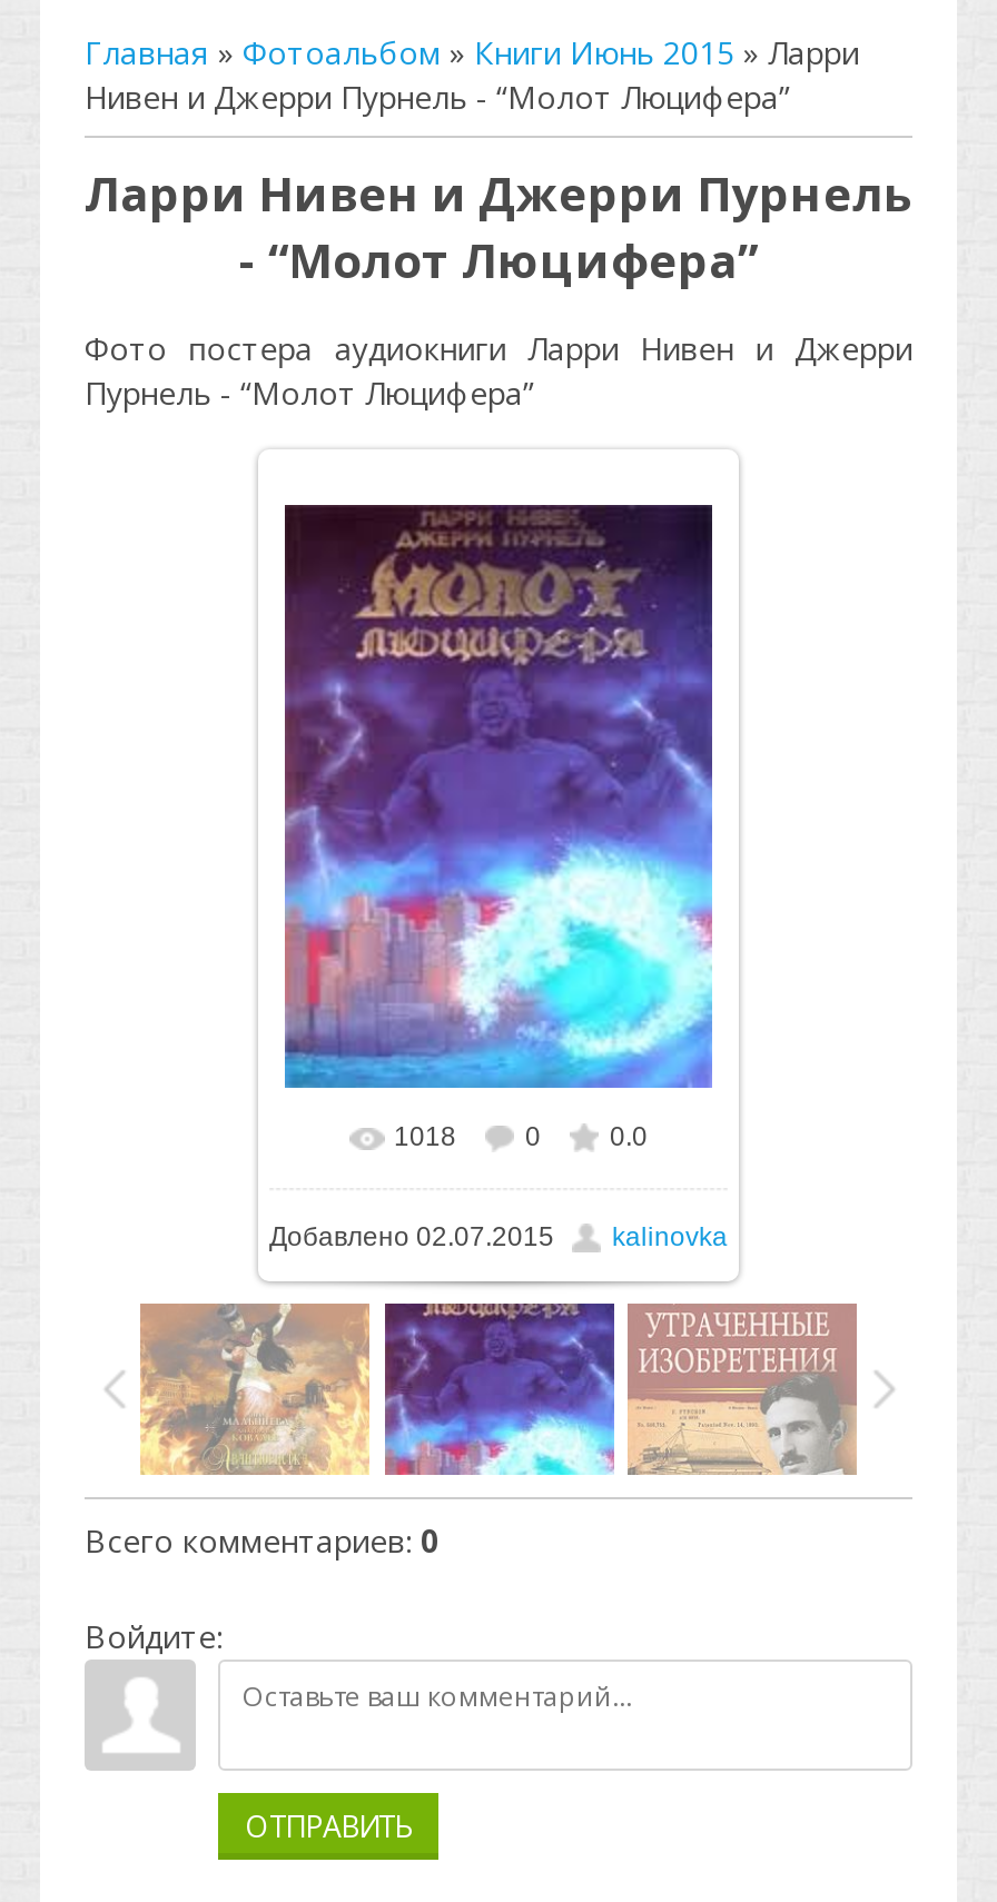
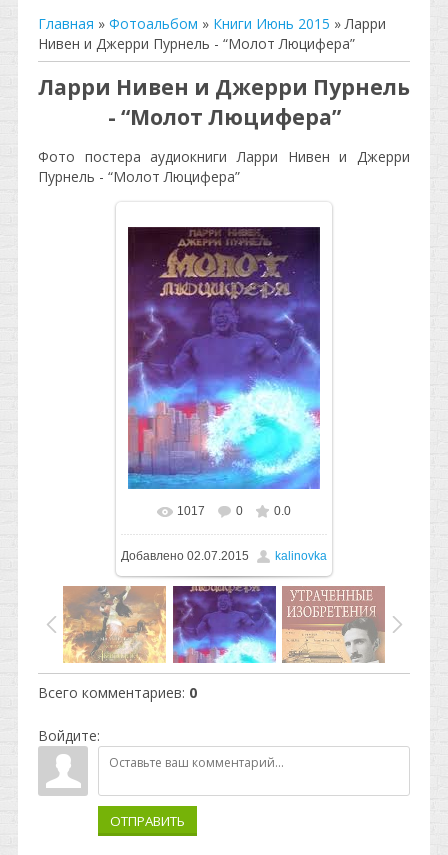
[394,1121,456,1152] 1018 -> [177,504,205,518] 1017

